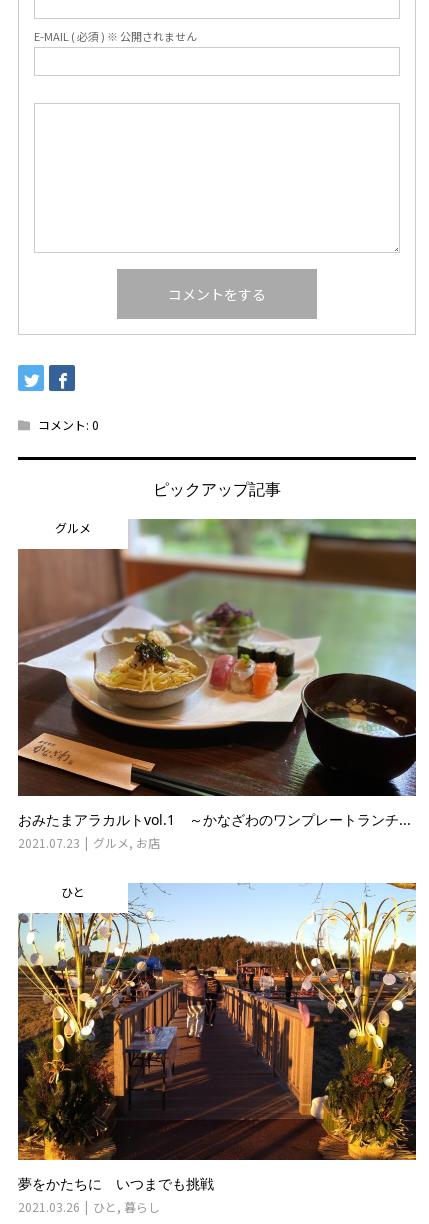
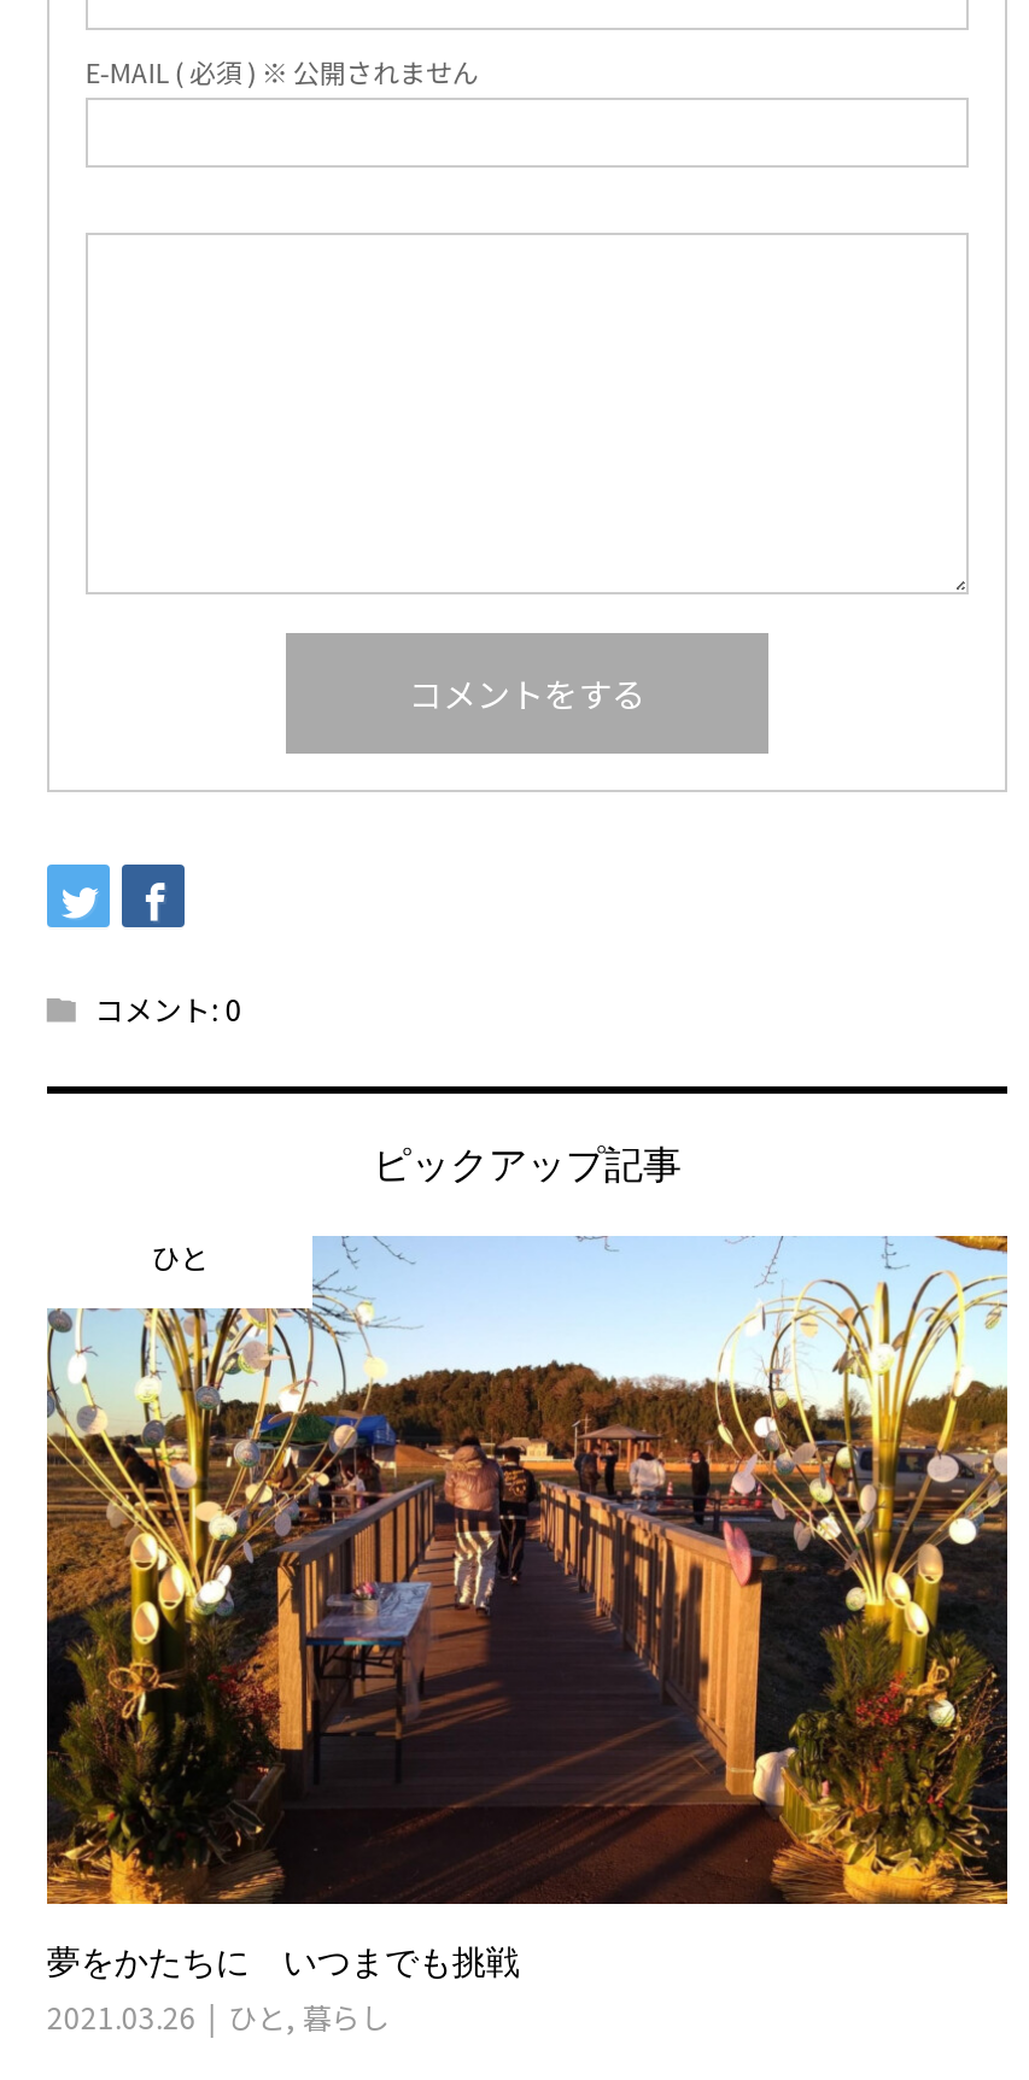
[18,518,417,797] [image] | グルメ -> none
[18,810,411,851] おみたまアラカルトvol.1 ～かなざわのワンプレートランチ... | 2021.07.23 | グルメ,お店 -> none

